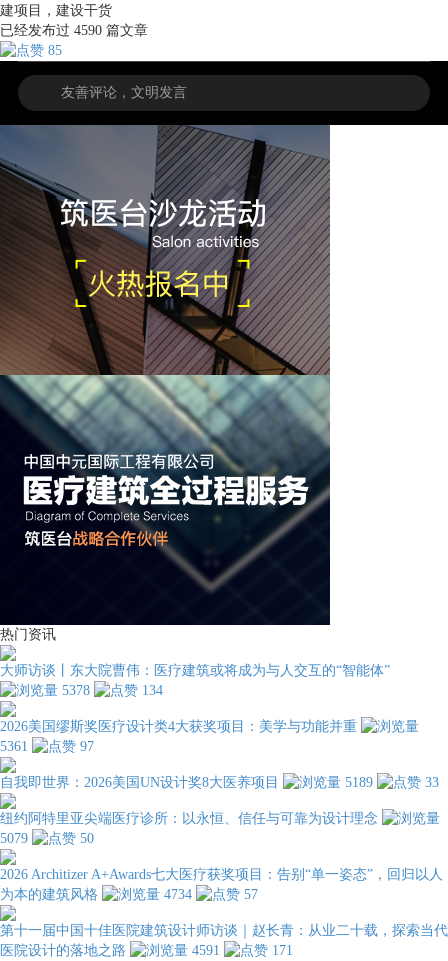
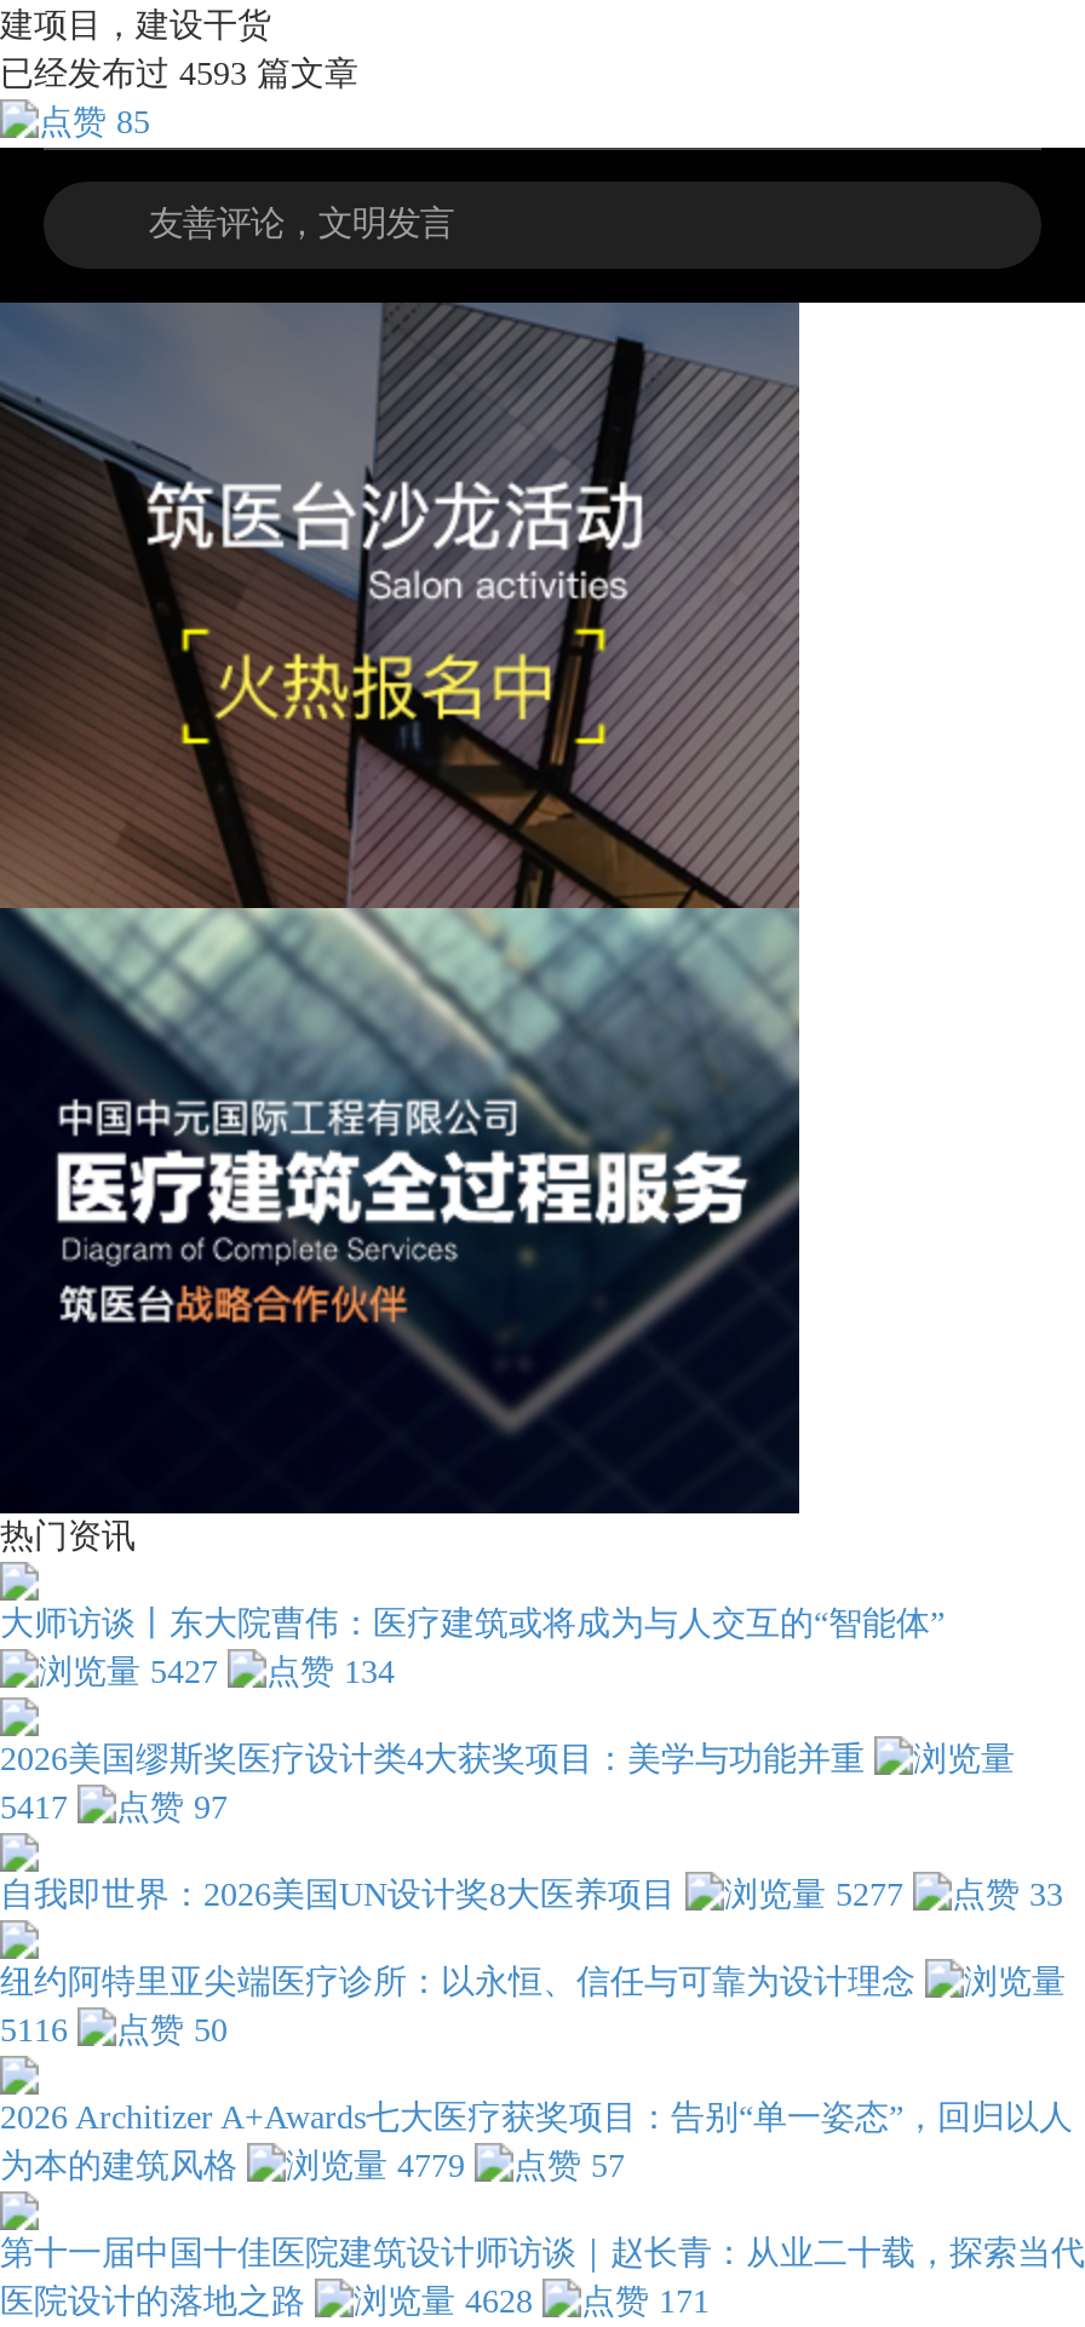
[0,23,148,38] 已经发布过4590篇文章 -> [0,56,358,92] 已经发布过4593篇文章
[62,683,90,698] 5378 -> [150,1653,218,1689] 5427
[0,739,28,754] 5361 -> [0,1789,68,1825] 5417
[345,775,373,790] 5189 -> [836,1876,903,1912] 5277
[0,831,28,846] 5079 -> [0,2011,68,2048] 5116
[164,887,192,902] 4734 -> [397,2147,465,2183] 4779
[192,943,220,958] 4591 -> [465,2283,533,2319] 4628

